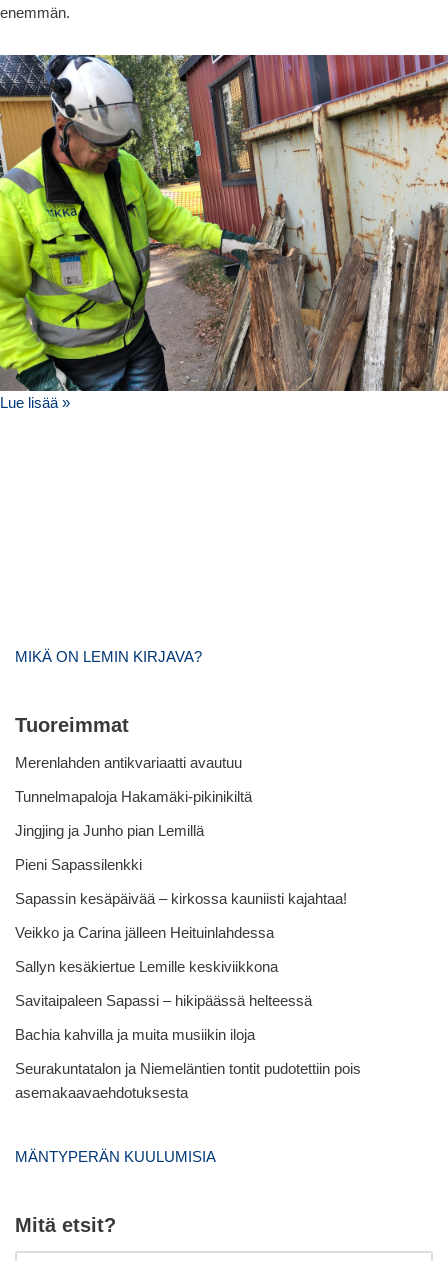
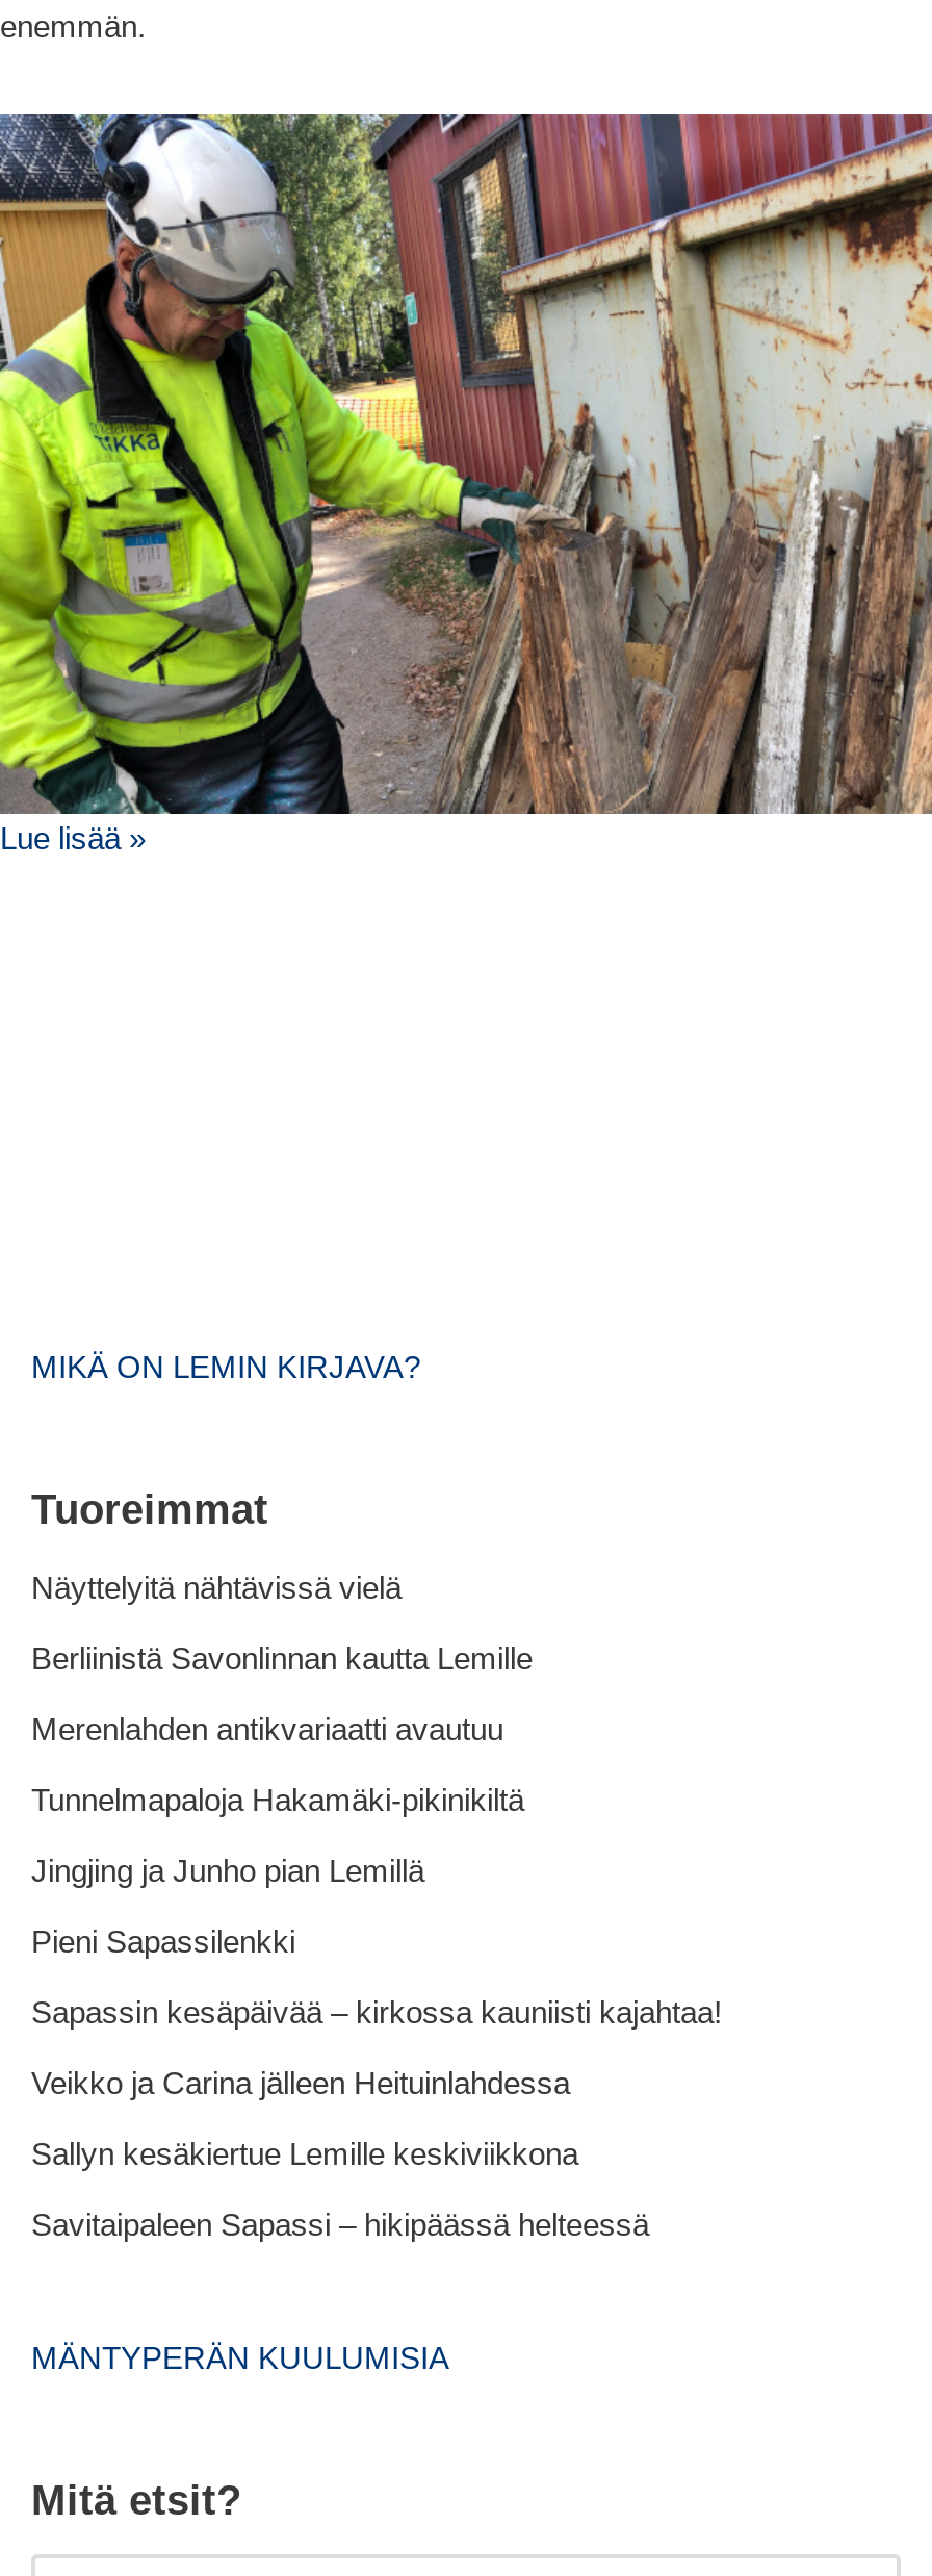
none -> [31,1570,533,1676] Näyttelyitä nähtävissä vielä | Berliinistä Savonlinnan kautta Lemille
moved [15,754,347,1009] -> [31,1711,722,2242]: Merenlahden antikvariaatti avautuu | Tunnelmapaloja Hakamäki-pikinikiltä | Jingjing ja Junho pian Lemillä | Pieni Sapassilenkki | Sapassin kesäpäivää – kirkossa kauniisti kajahtaa! | Veikko ja Carina jälleen Heituinlahdessa | Sallyn kesäkiertue Lemille keskiviikkona | Savitaipaleen Sapassi – hikipäässä helteessä
[15,1026,361,1101] Bachia kahvilla ja muita musiikin iloja | Seurakuntatalon ja Niemeläntien tontit pudotettiin pois | asemakaavaehdotuksesta -> none

